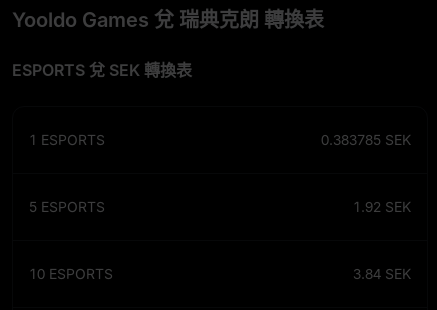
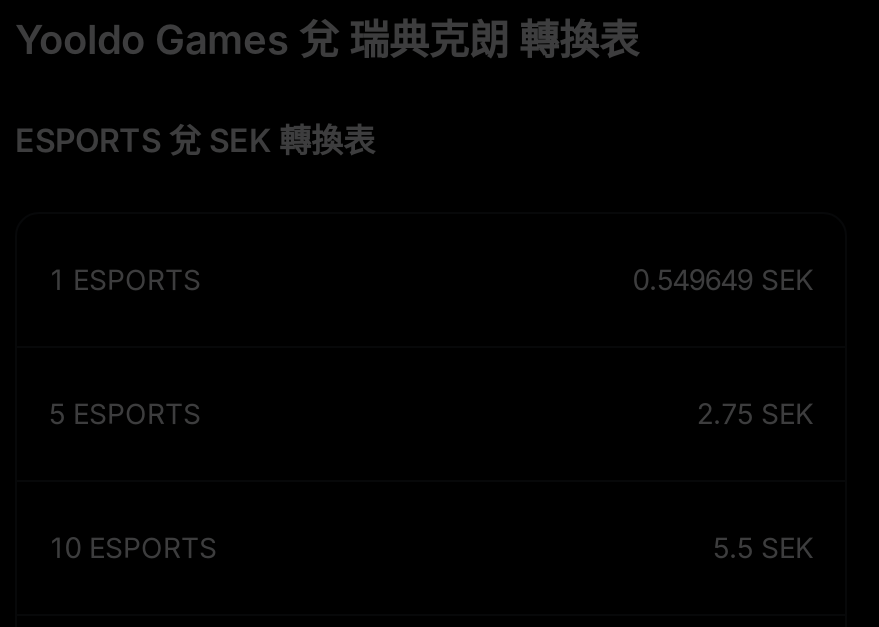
[321,131,411,148] 0.383785 SEK -> [633,262,813,296] 0.549649 SEK
[353,198,411,215] 1.92 SEK -> [697,396,813,430] 2.75 SEK
[353,265,411,282] 3.84 SEK -> [713,530,813,564] 5.5 SEK

